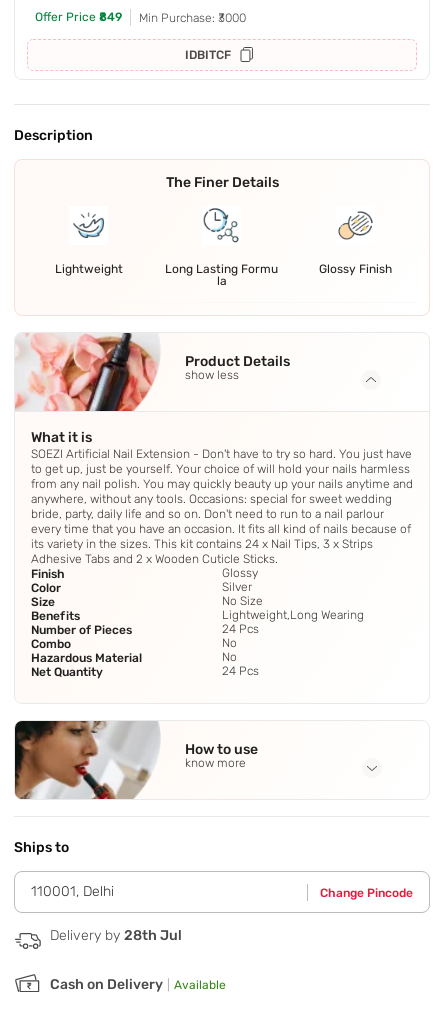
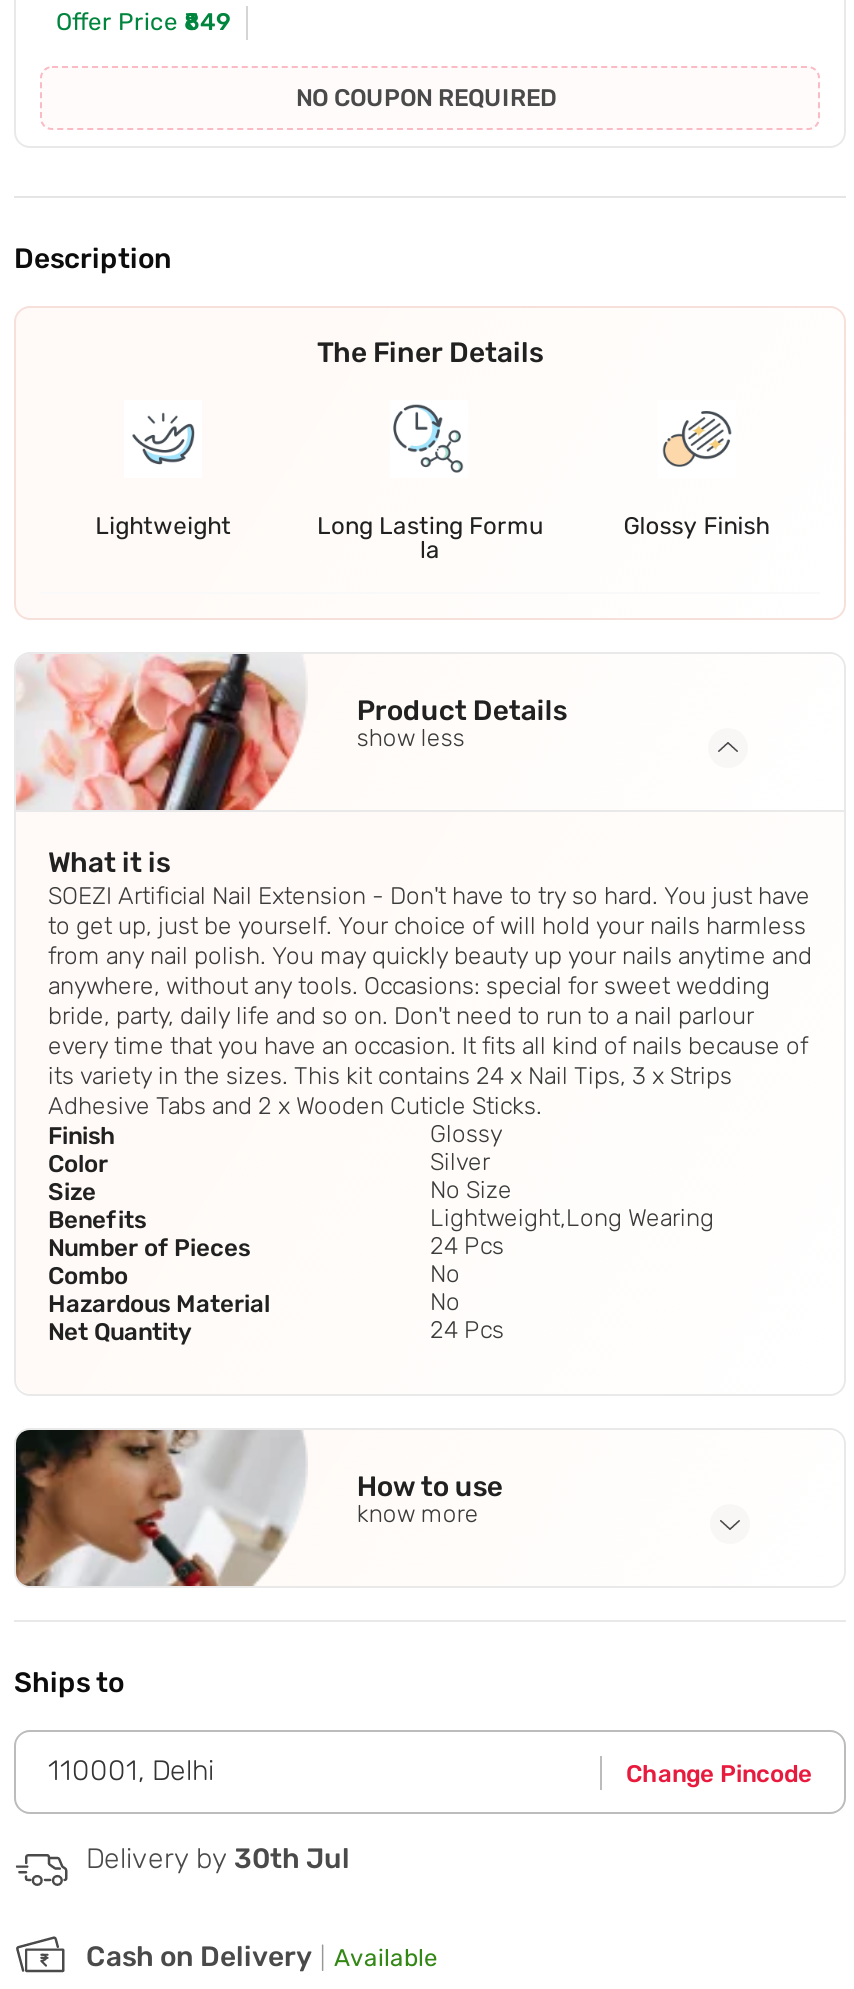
[139,11,246,62] Min Purchase: ₹3000 | IDBITCF -> [296,85,556,113] NO COUPON REQUIRED
[50,927,182,944] Delivery by 28th Jul -> [86,1842,350,1876] Delivery by 30th Jul

